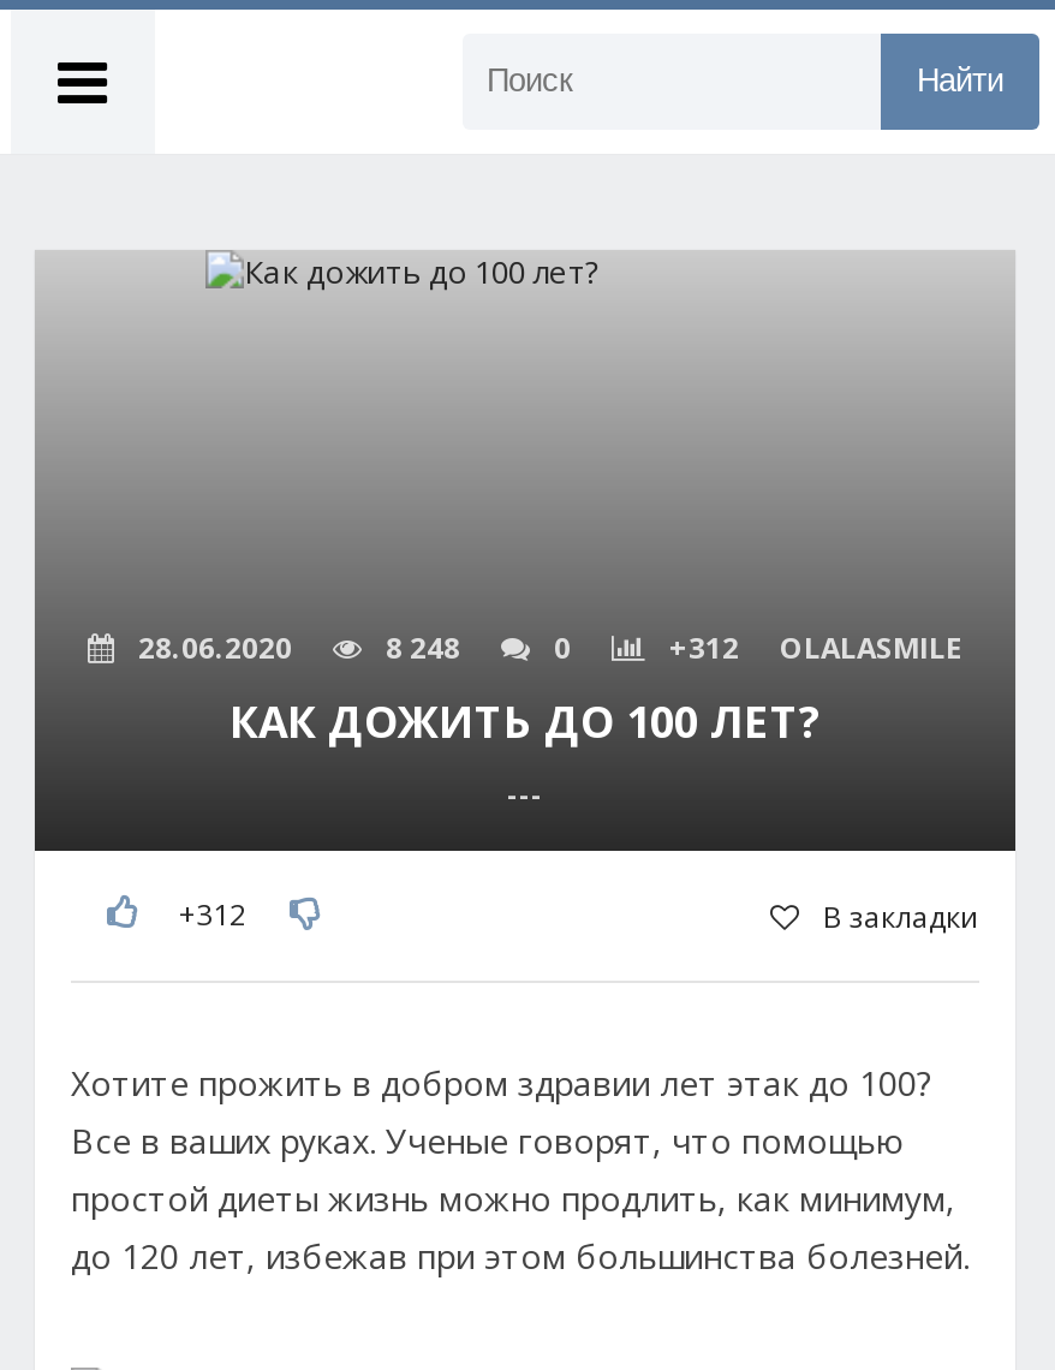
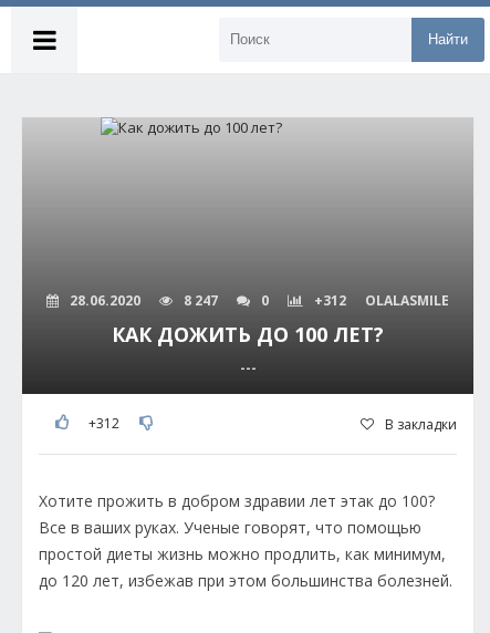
[386,627,460,668] 8 248 -> [184,291,218,310] 8 247

